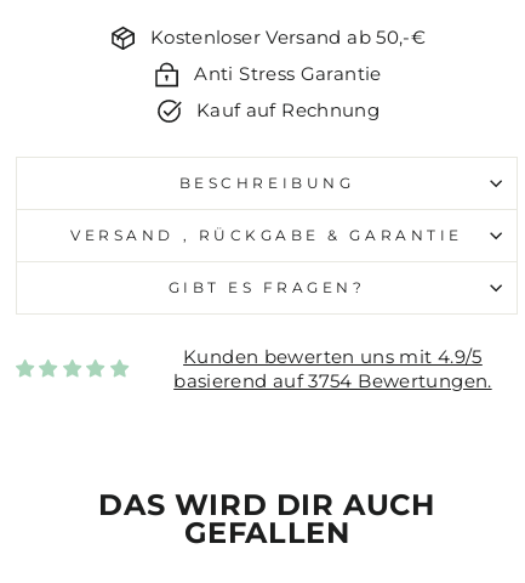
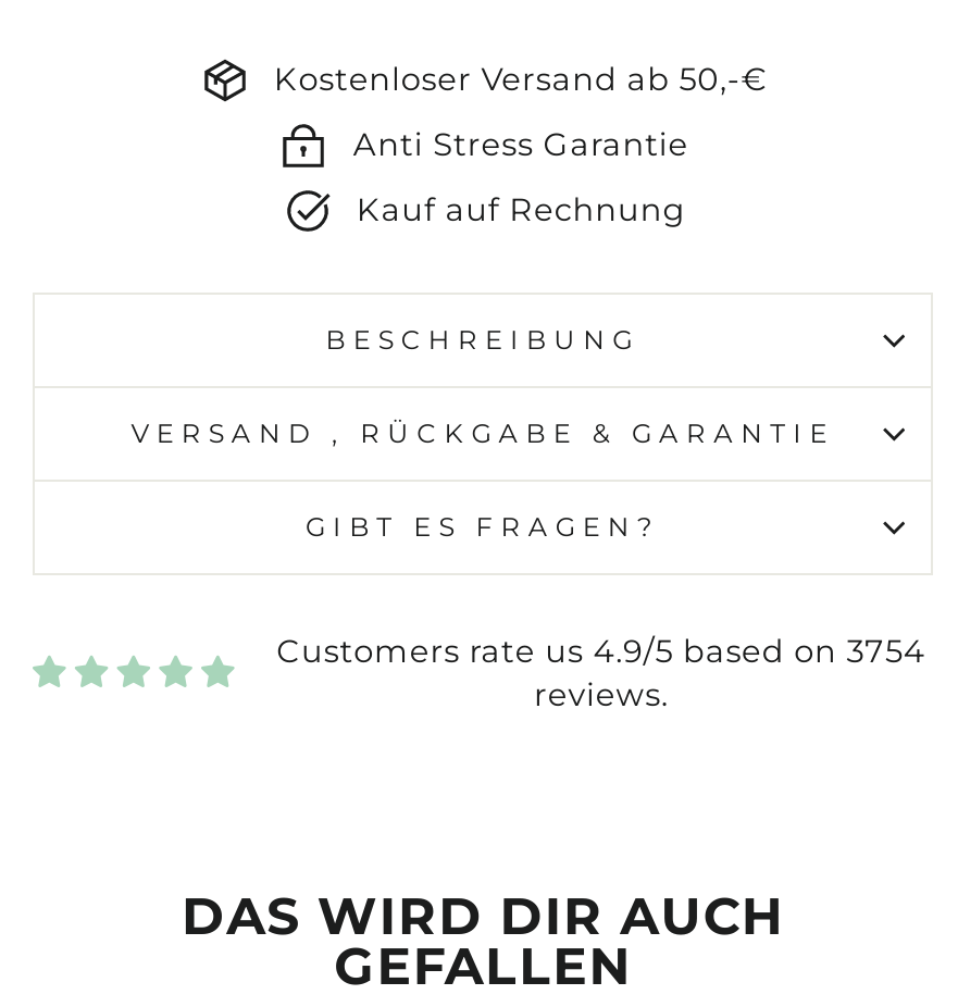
[174,346,492,392] Kunden bewerten uns mit 4.9/5 | basierend auf 3754 Bewertungen. -> [276,632,926,715] Customers rate us 4.9/5 based on 3754 | reviews.

